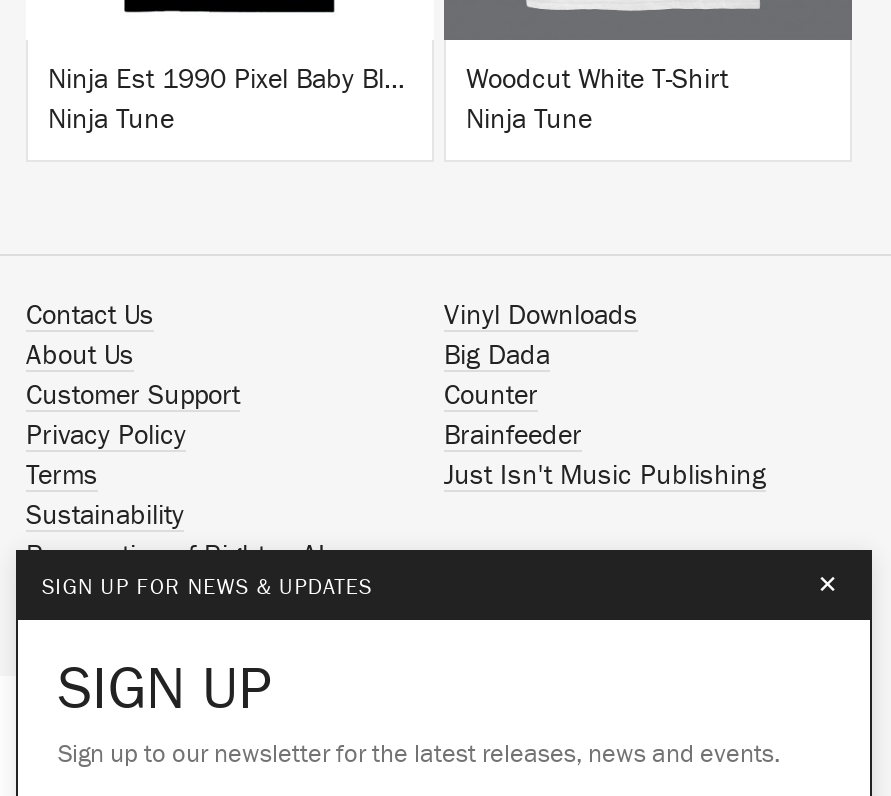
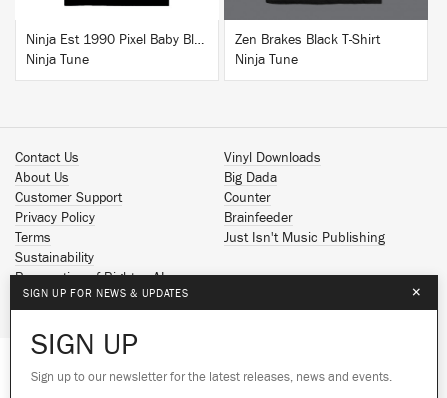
[466,66,728,94] Woodcut White T-Shirt -> [235,33,380,47] Zen Brakes Black T-Shirt

